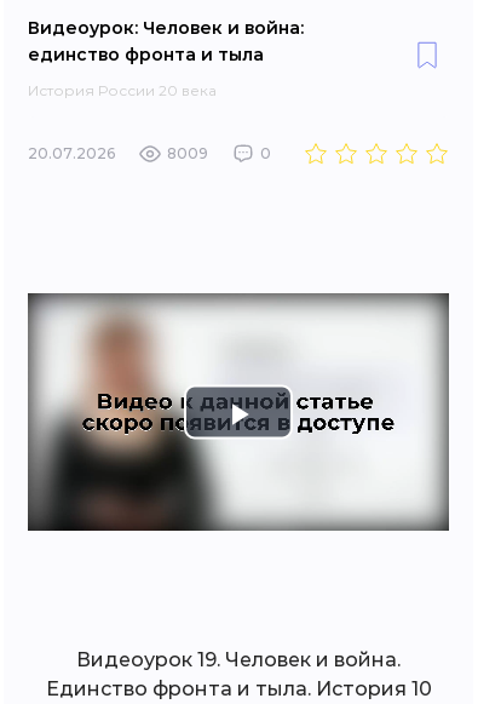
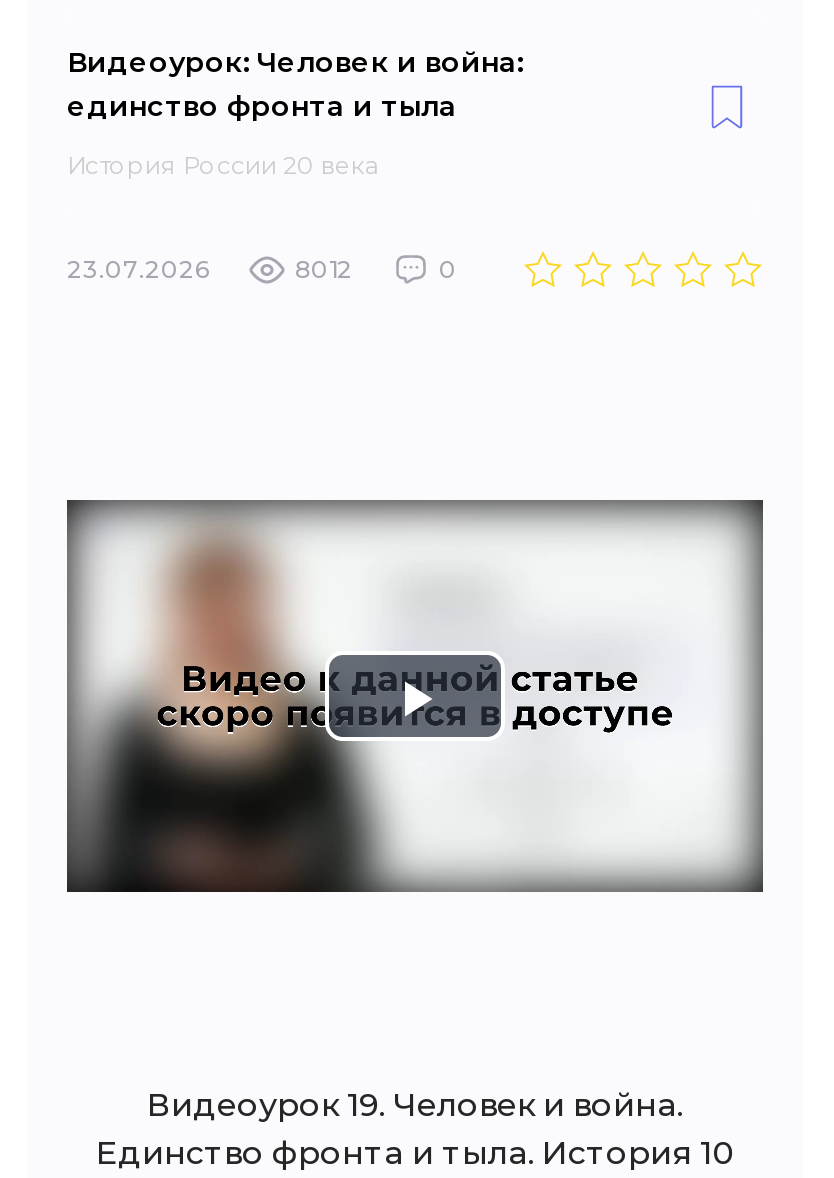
[28,144,115,162] 20.07.2026 -> [67,254,209,284] 23.07.2026
[167,144,208,162] 8009 -> [295,254,353,284] 8012

